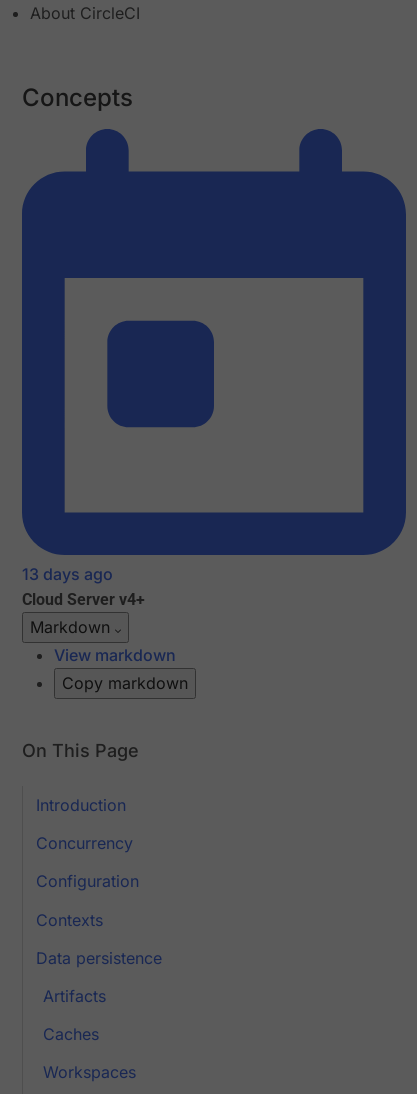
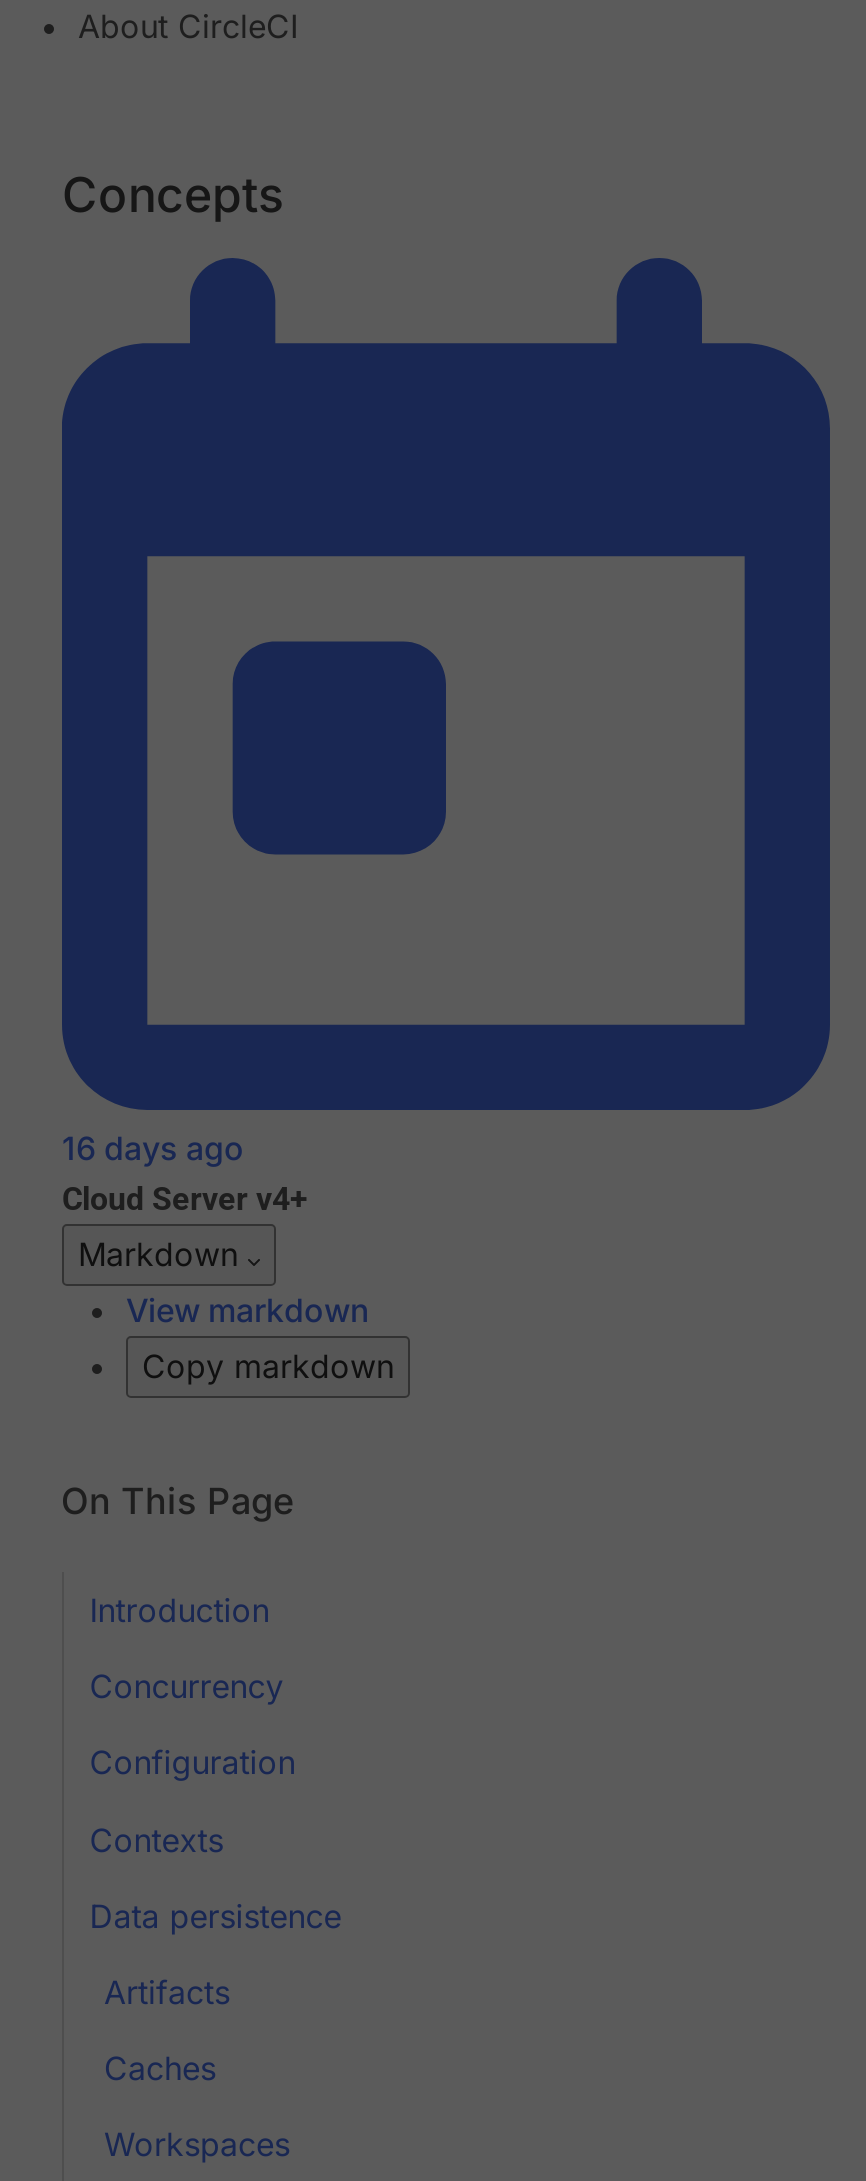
[22,564,113,584] 13 days ago -> [62,1129,244,1169] 16 days ago

